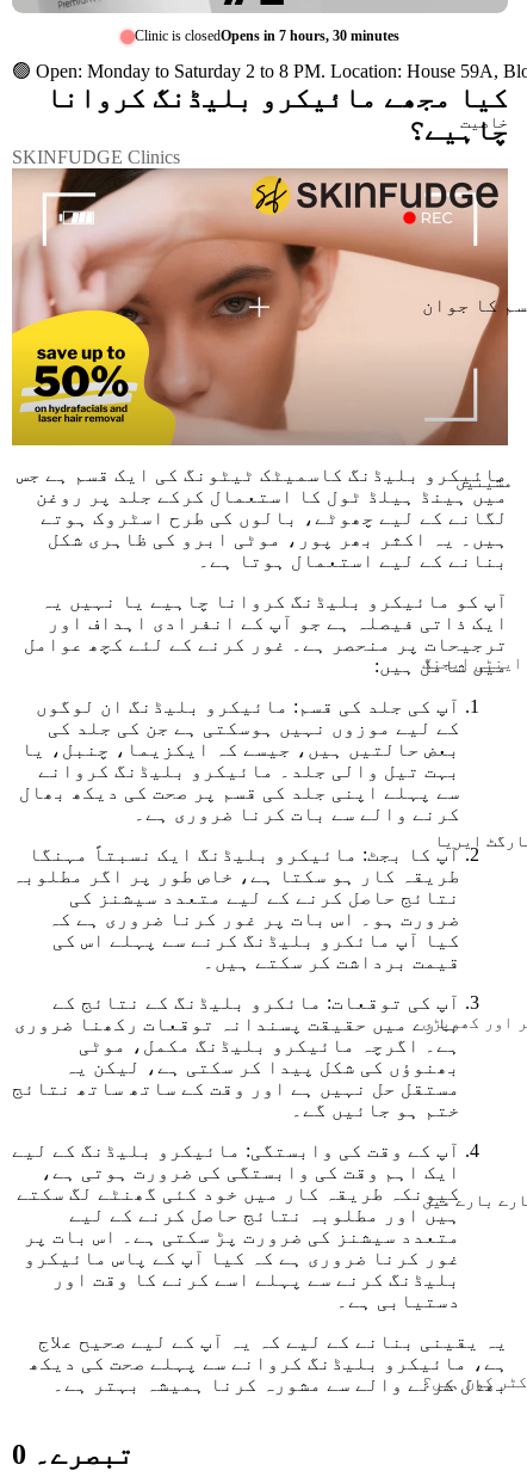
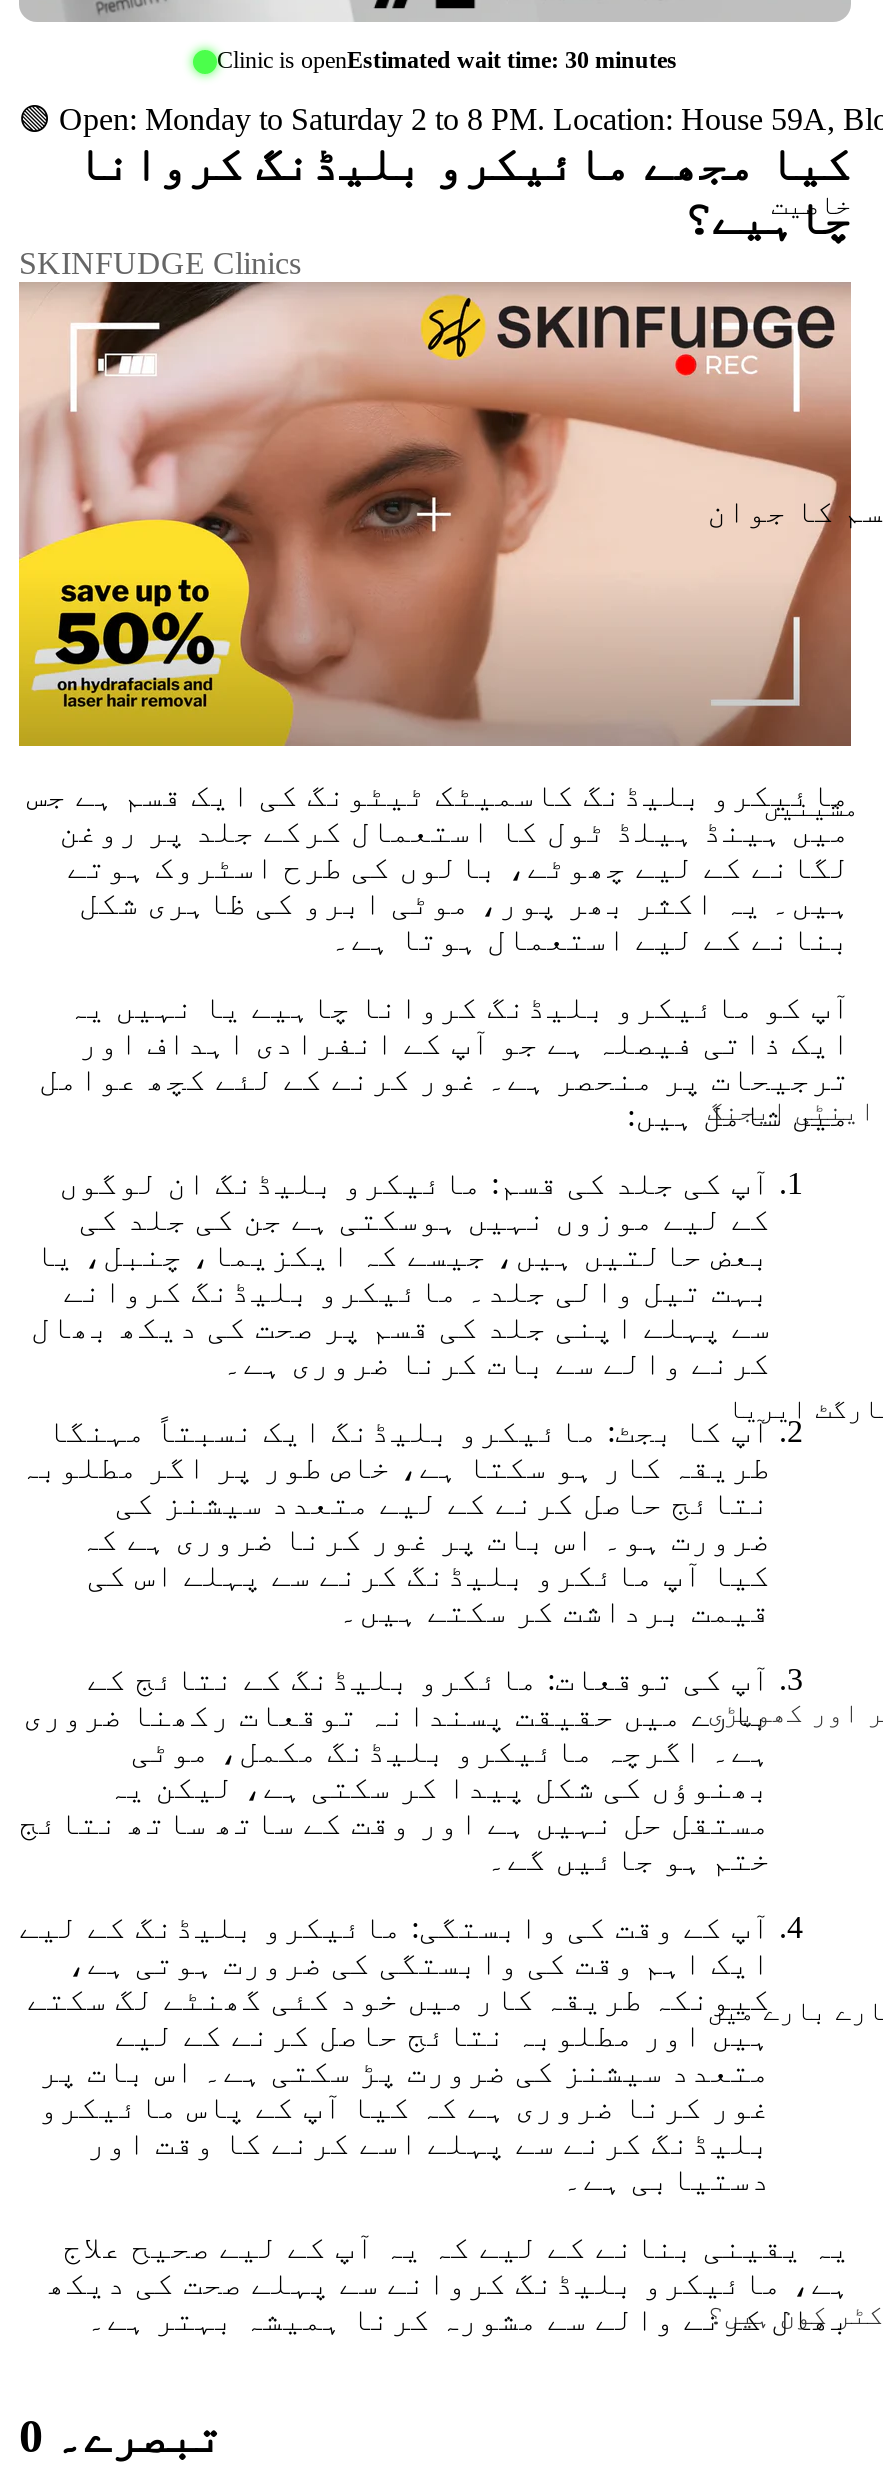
[135,28,399,44] Clinic is closedOpens in 7 hours, 30 minutes -> [217,46,677,74] Clinic is openEstimated wait time: 30 minutes

